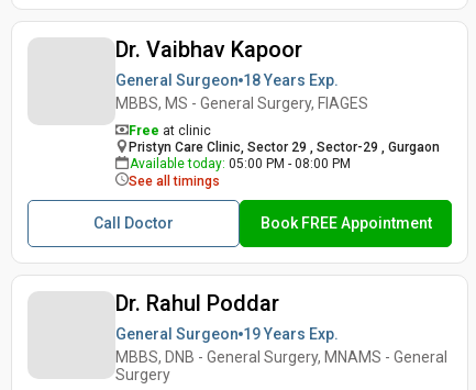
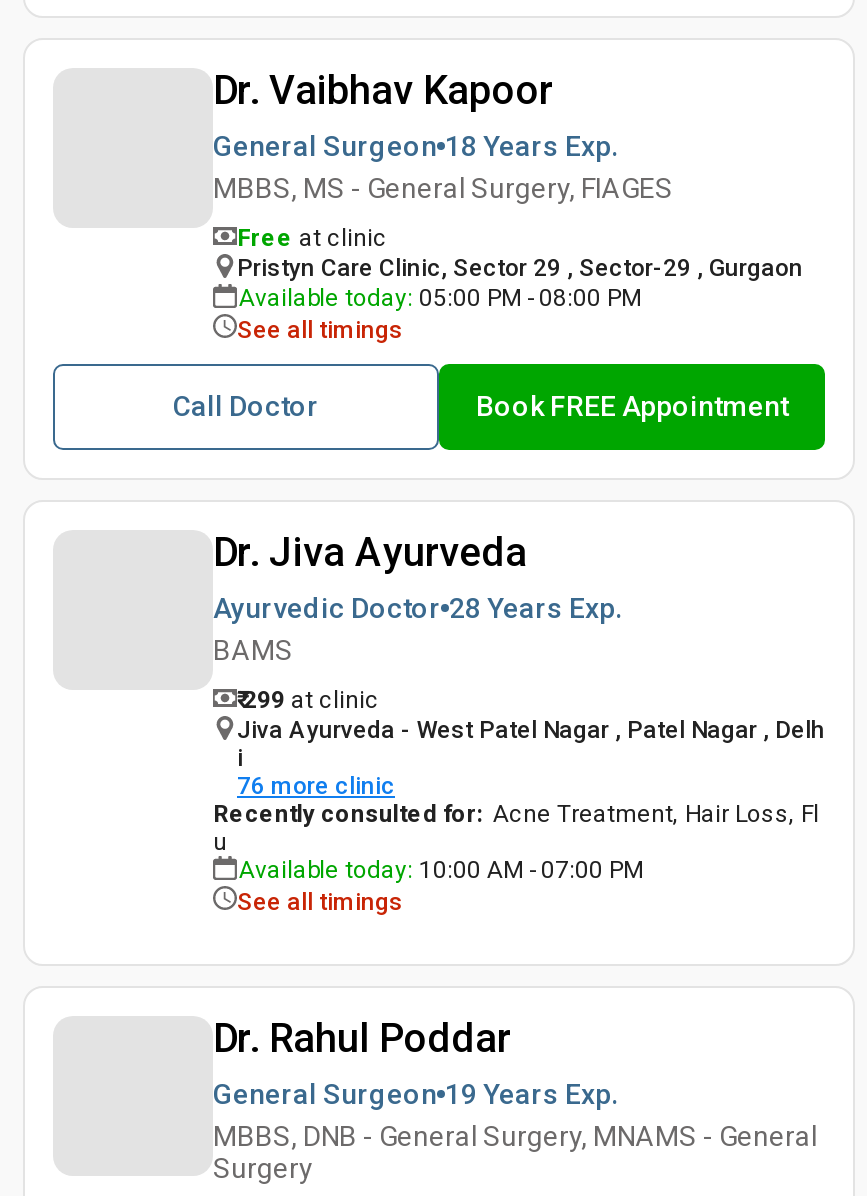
none -> [213,528,825,916] Dr. Jiva Ayurveda | Ayurvedic Doctor 28 Years Exp. | BAMS | ₹ 299 at clinic | Jiva Ayurveda - West Patel Nagar , Patel Nagar , Delh | i | 76 more clinic | Recently consulted for: Acne Treatment, Hair Loss, Fl | u | Available today: 10:00 AM - 07:00 PM | See all timings

